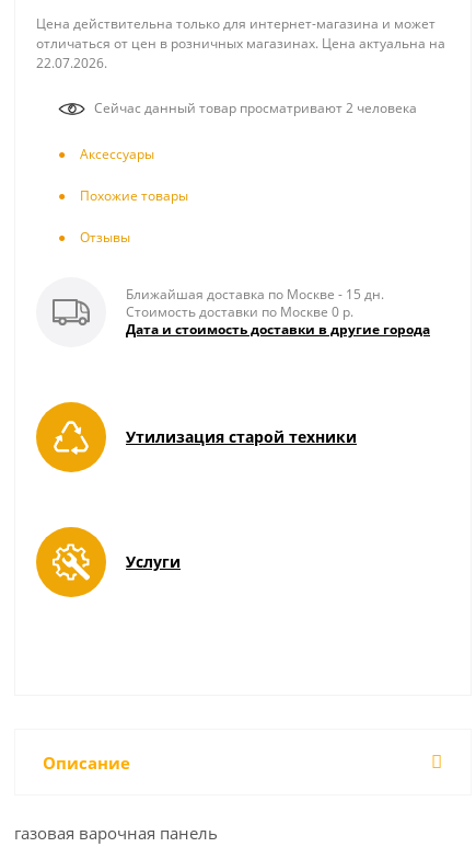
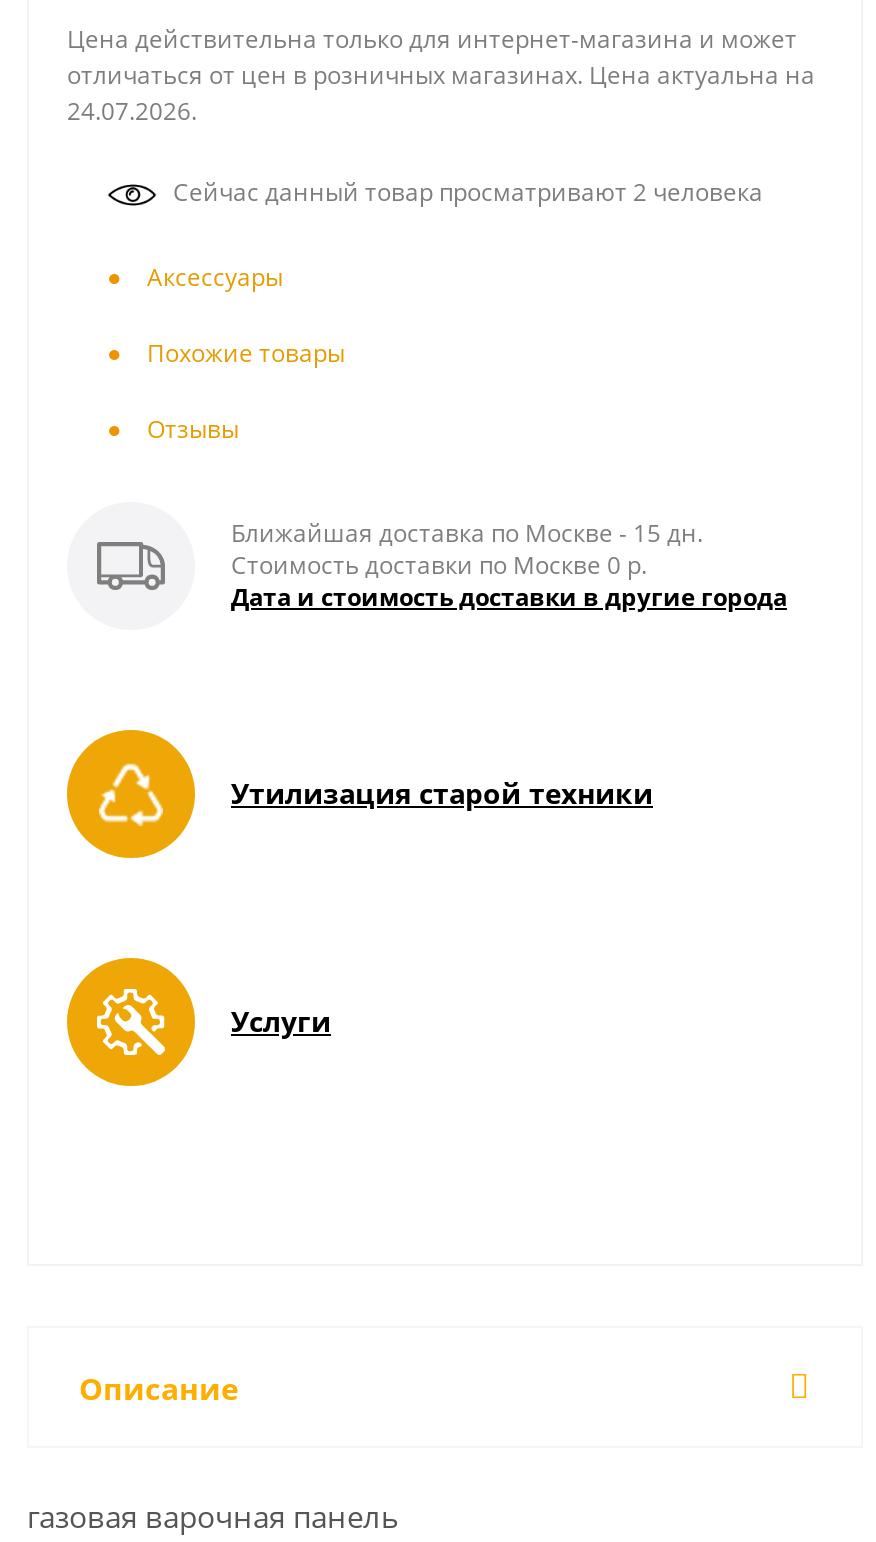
[36,54,107,72] 22.07.2026. -> [67,94,197,128] 24.07.2026.

